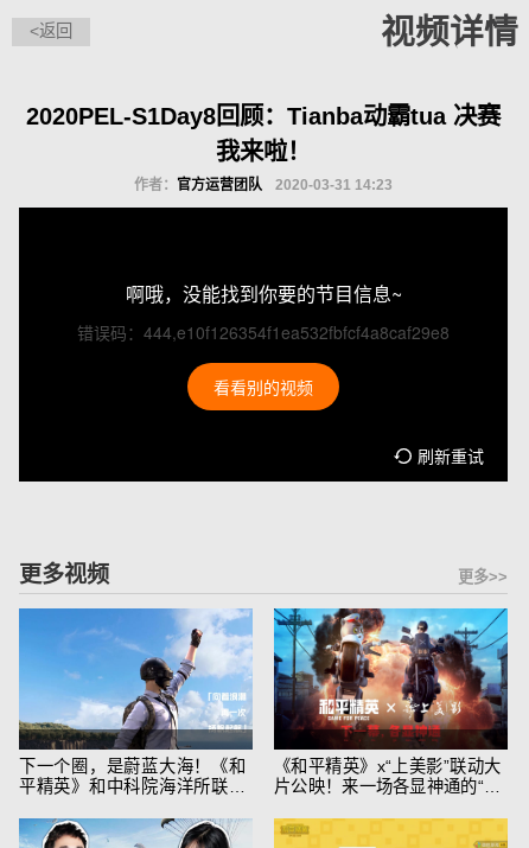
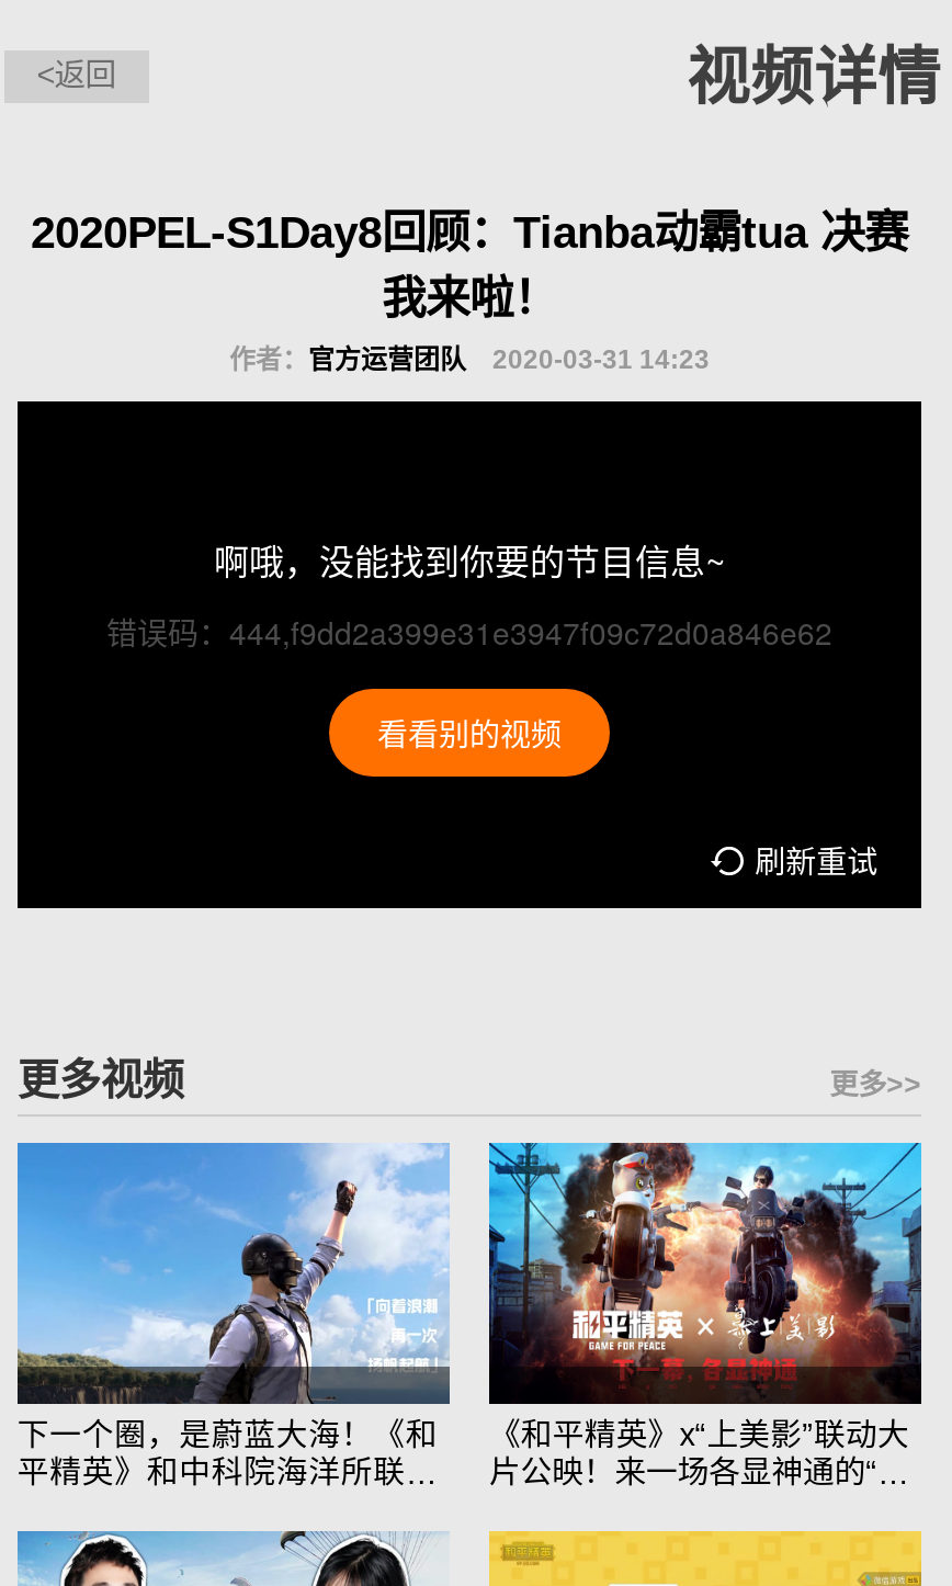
[77,320,450,343] 错误码：444,e10f126354f1ea532fbfcf4a8caf29e8 -> [106,609,832,653] 错误码：444,f9dd2a399e31e3947f09c72d0a846e62

